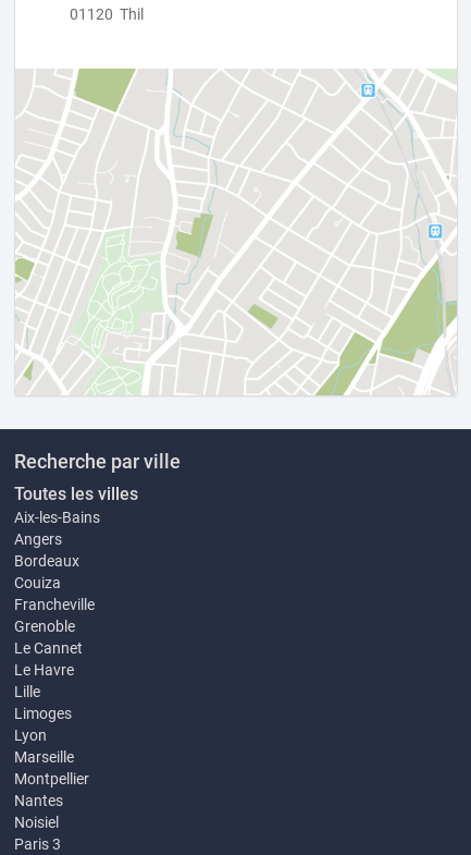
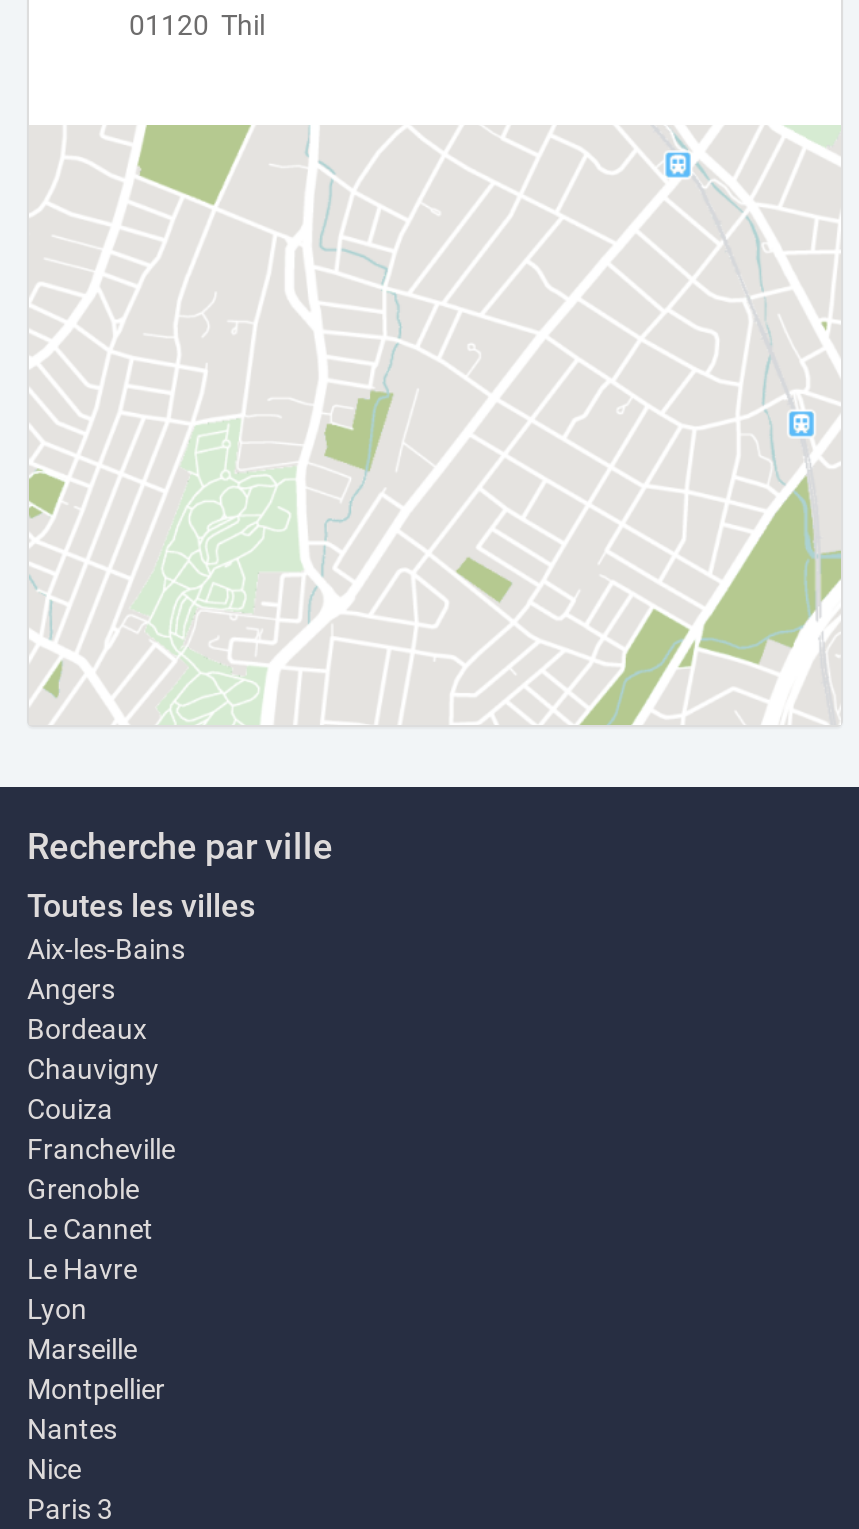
none -> [27,1053,159,1085] Chauvigny
moved [14,574,95,679] -> [27,1093,175,1285]: Couiza | Francheville | Grenoble | Le Cannet | Le Havre
[14,683,72,722] Lille | Limoges -> none
[14,814,59,831] Noisiel -> [27,1453,81,1485] Nice

